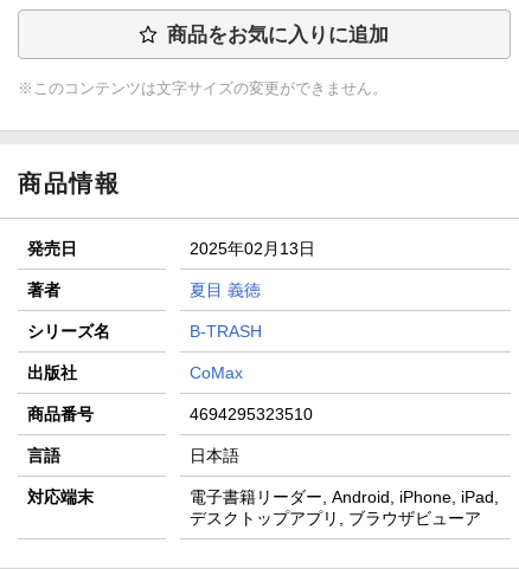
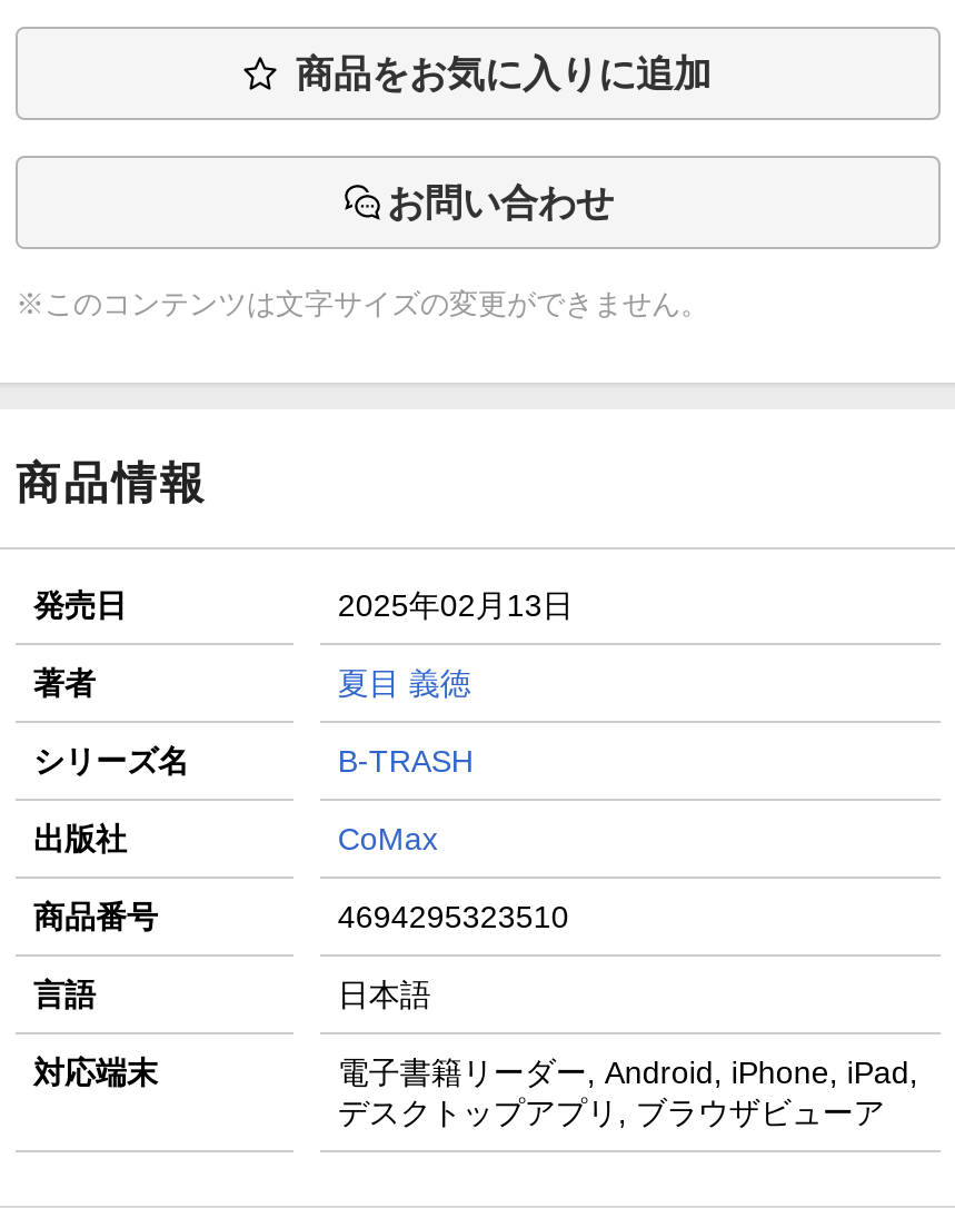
none -> [387,182,614,224] お問い合わせ

